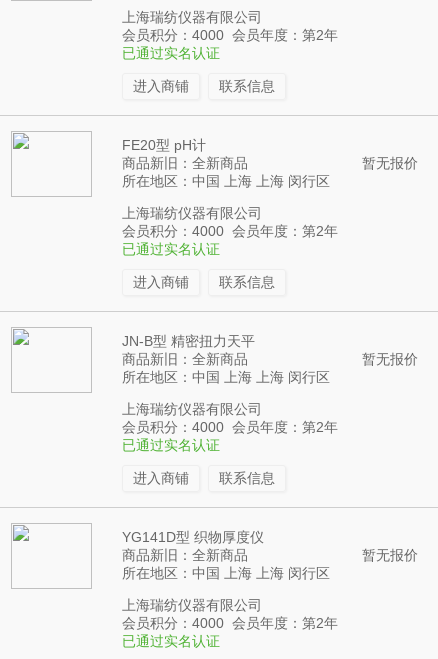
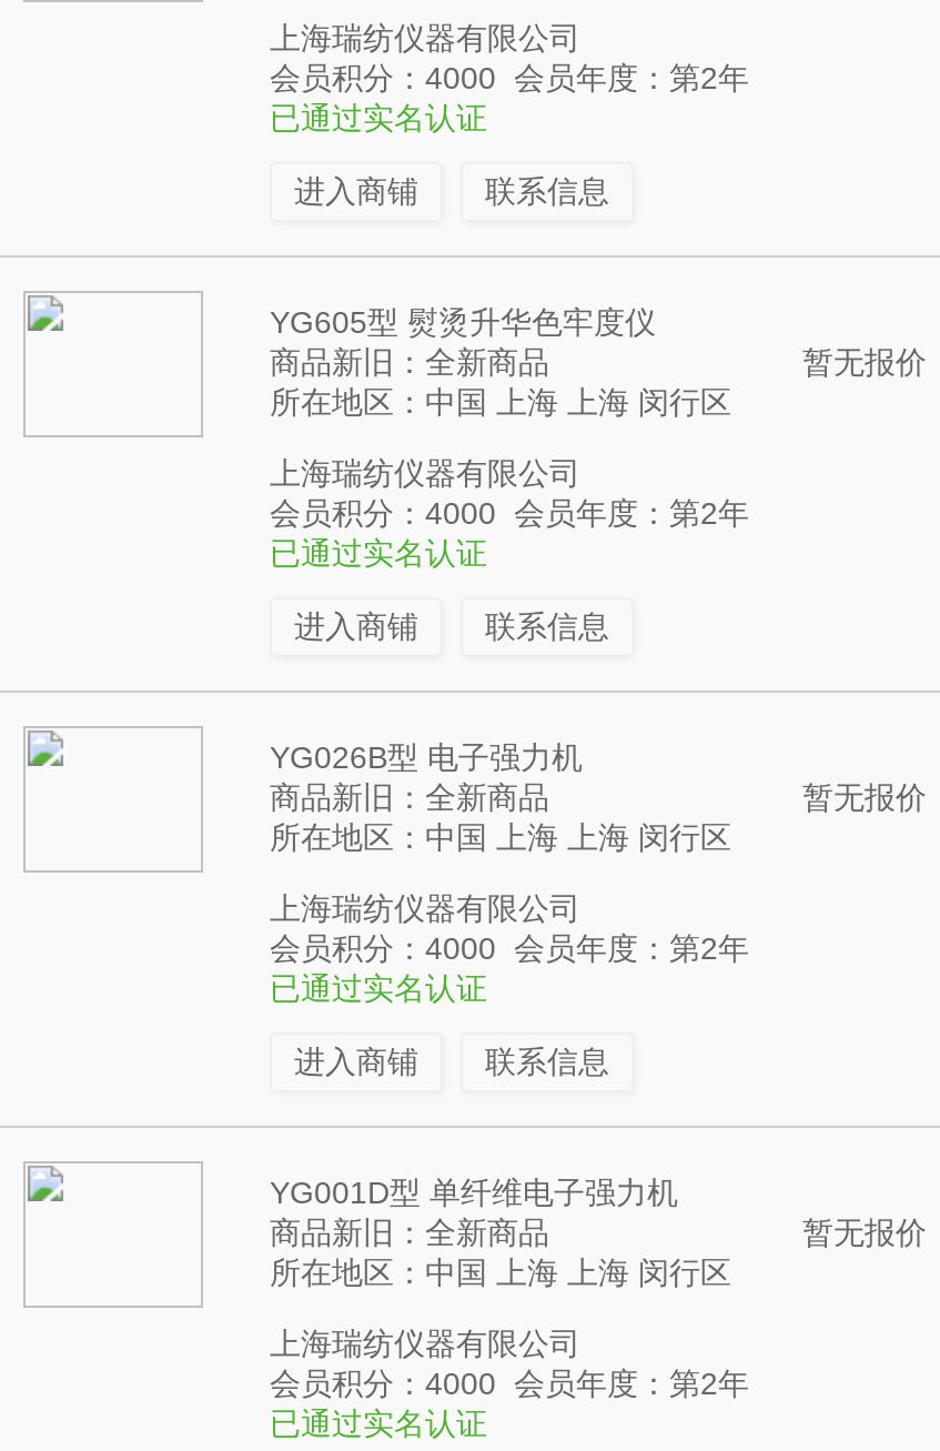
[122,137,206,153] FE20型 pH计 -> [270,304,656,340] YG605型 熨烫升华色牢度仪
[122,333,255,349] JN-B型 精密扭力天平 -> [270,739,583,775] YG026B型 电子强力机
[122,529,264,545] YG141D型 织物厚度仪 -> [270,1175,678,1210] YG001D型 单纤维电子强力机

